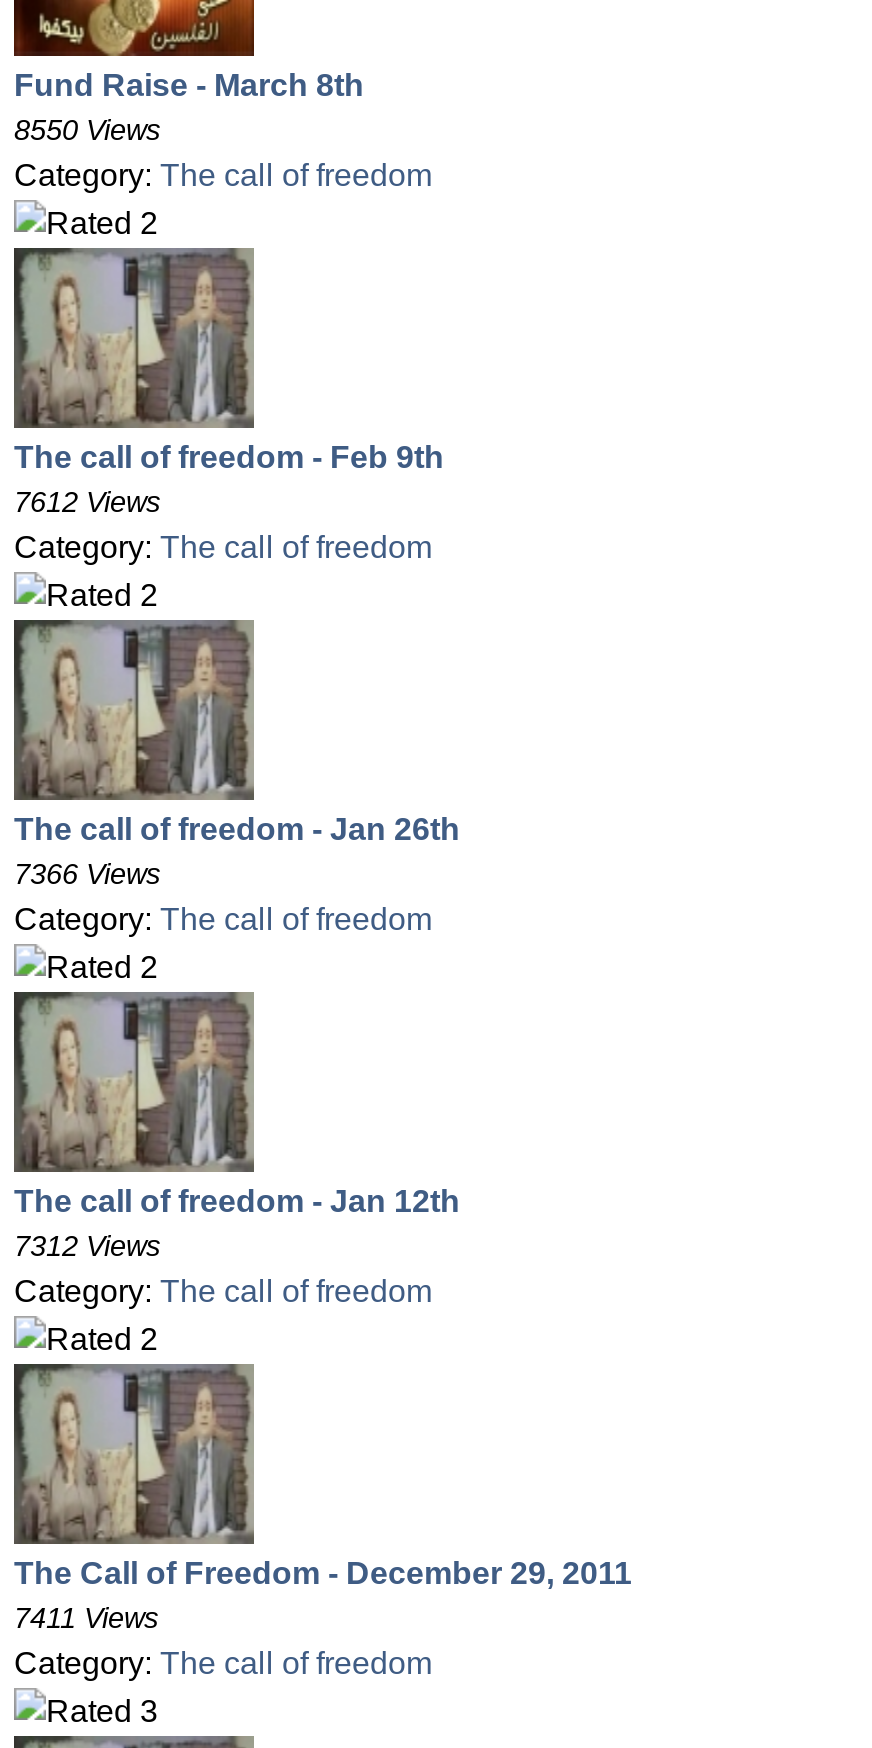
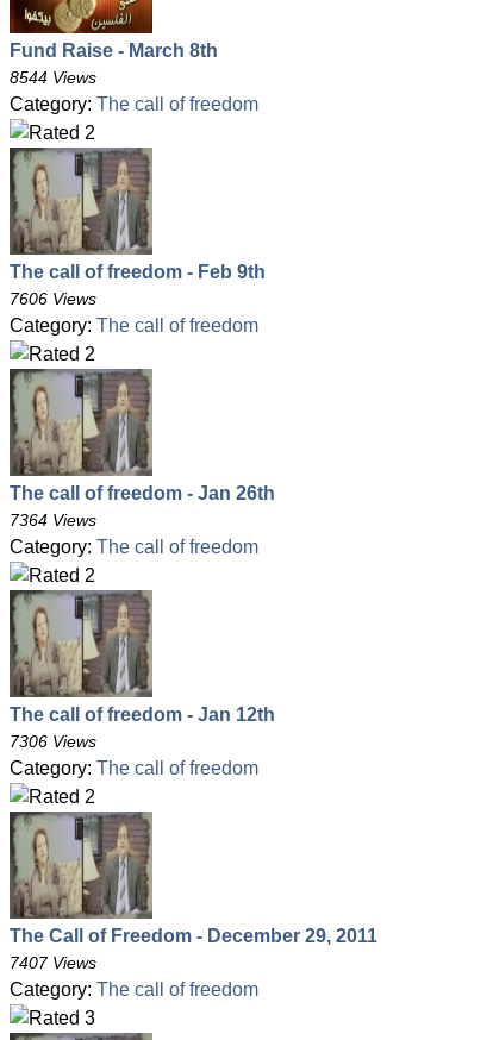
[14,114,160,146] 8550 Views -> [10,68,96,87] 8544 Views
[14,486,160,518] 7612 Views -> [10,289,96,308] 7606 Views
[14,858,160,890] 7366 Views -> [10,510,96,530] 7364 Views
[14,1230,160,1262] 7312 Views -> [10,732,96,751] 7306 Views
[14,1602,158,1634] 7411 Views -> [10,953,96,972] 7407 Views

